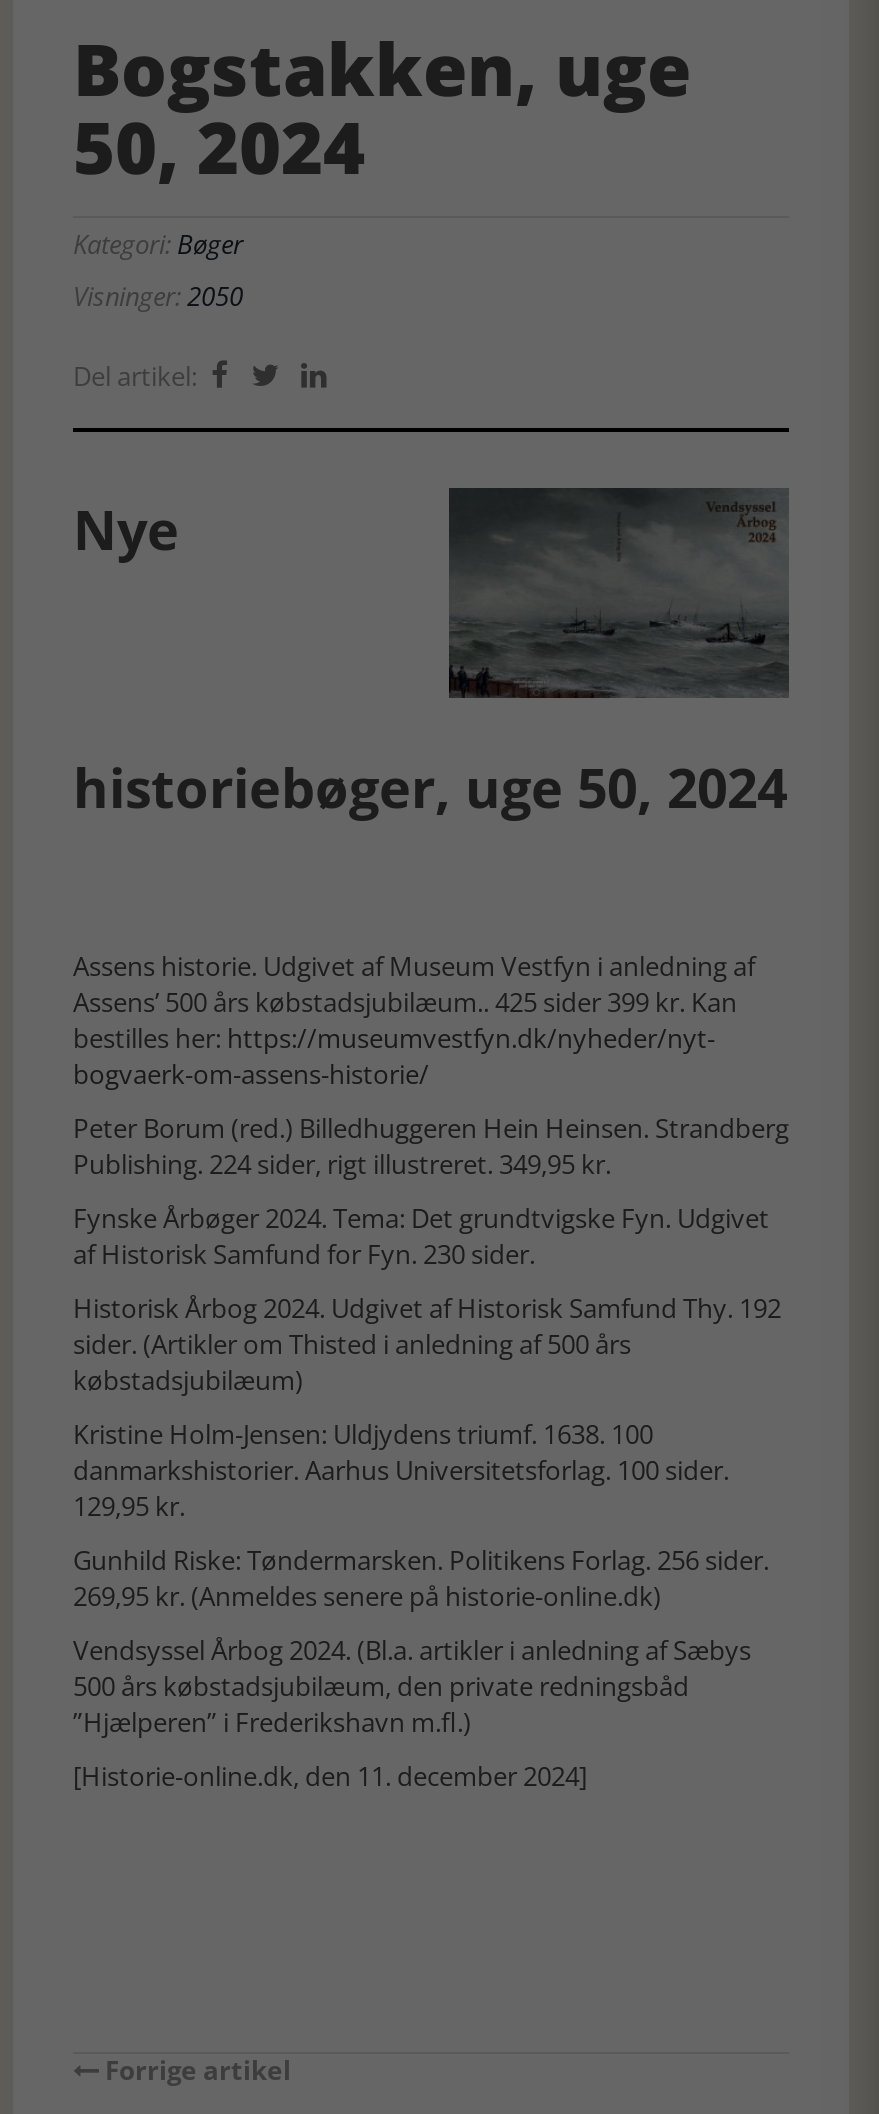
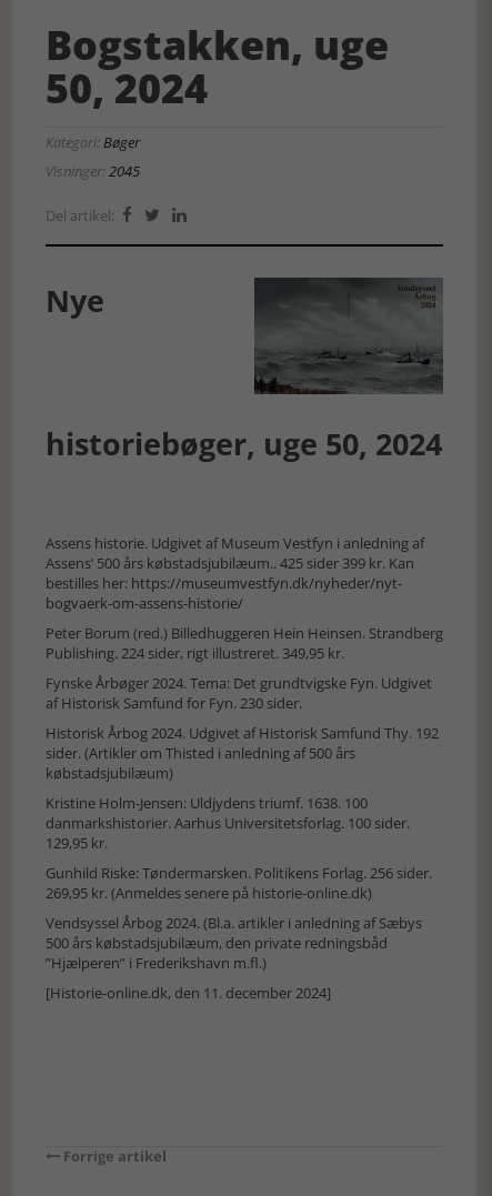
[73,278,243,314] Visninger: 2050 -> [46,161,140,181] Visninger: 2045

